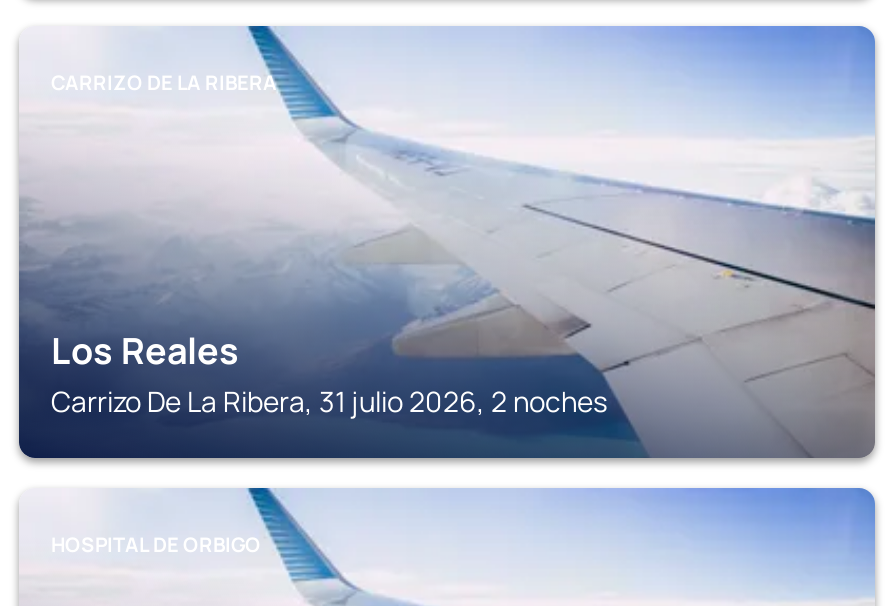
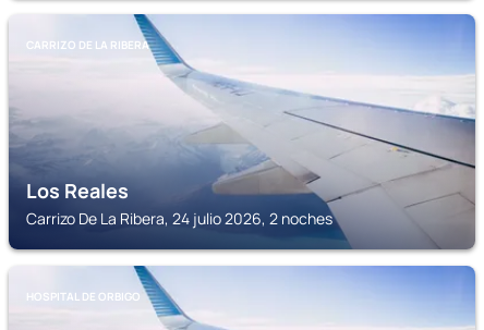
[51,382,607,420] Carrizo De La Ribera, 31 julio 2026, 2 noches -> [26,208,332,229] Carrizo De La Ribera, 24 julio 2026, 2 noches

